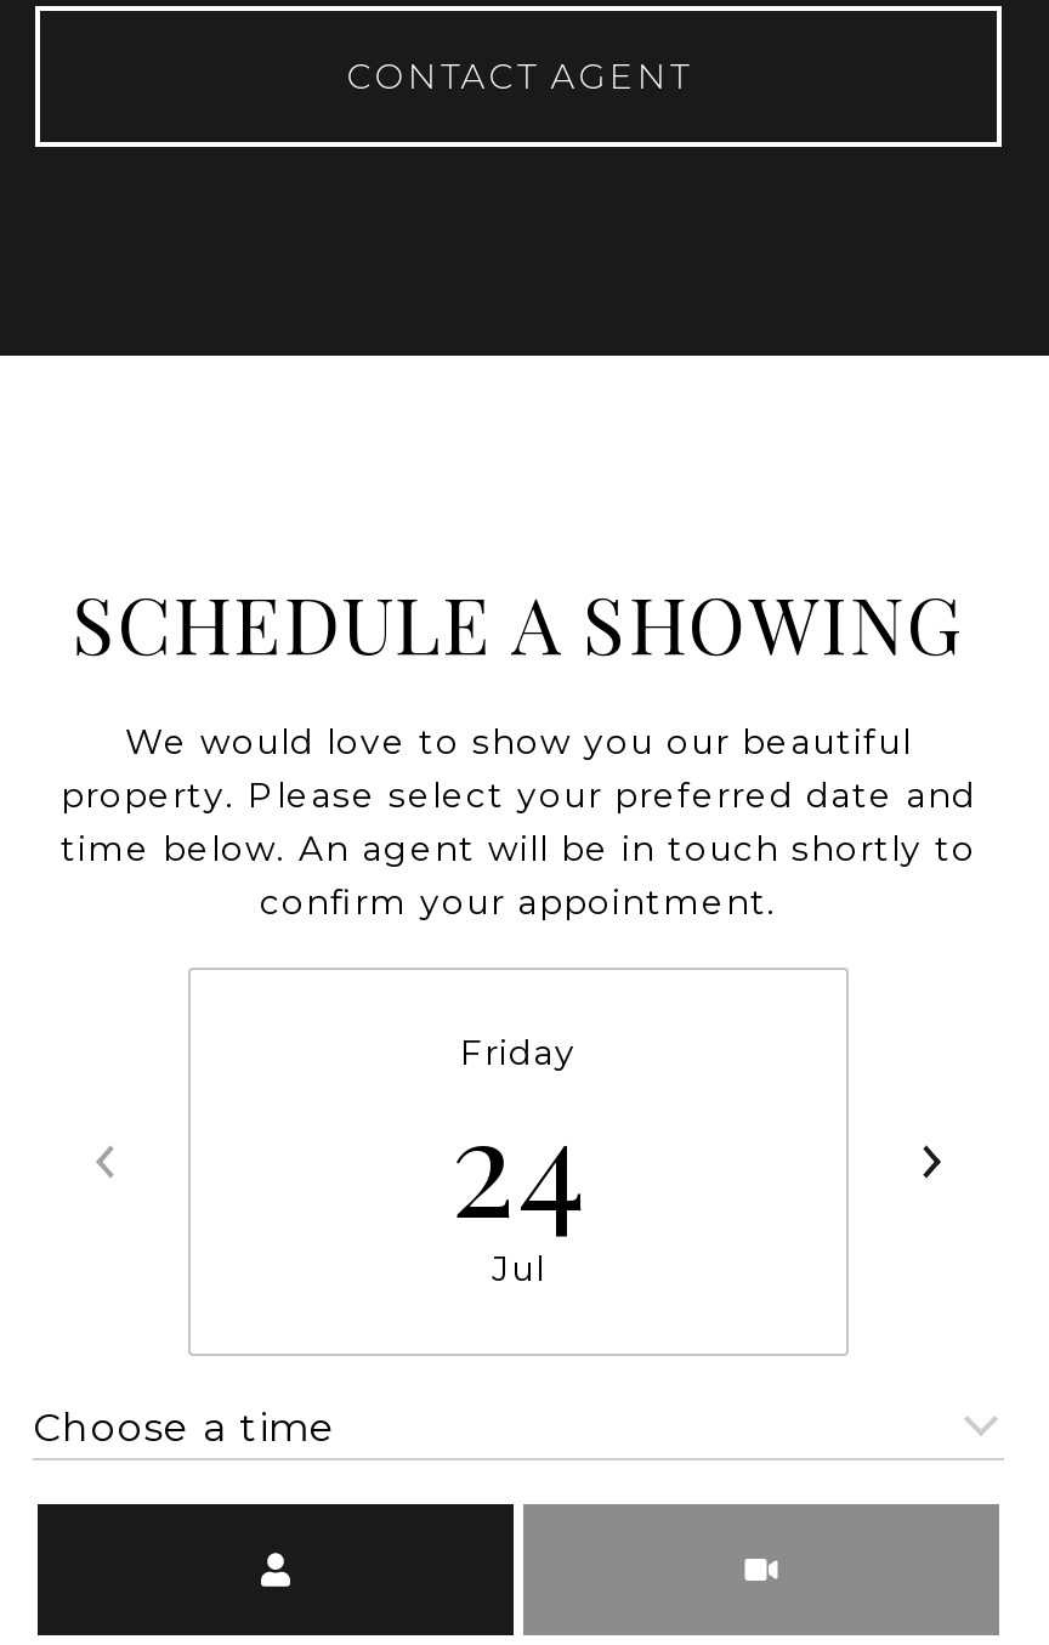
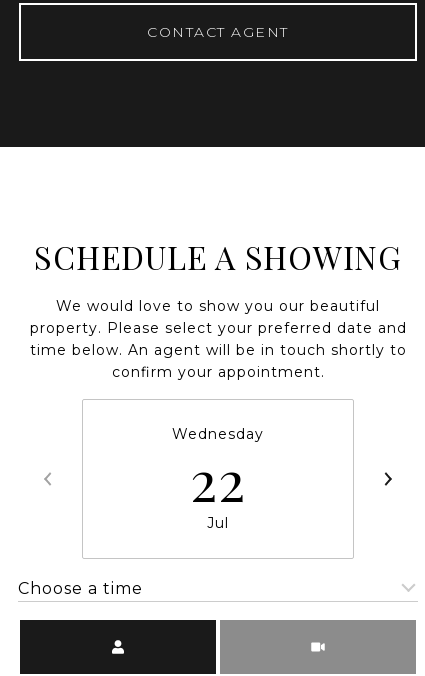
[450,1032,586,1253] Friday | 24 -> [172,425,264,516] Wednesday | 22

